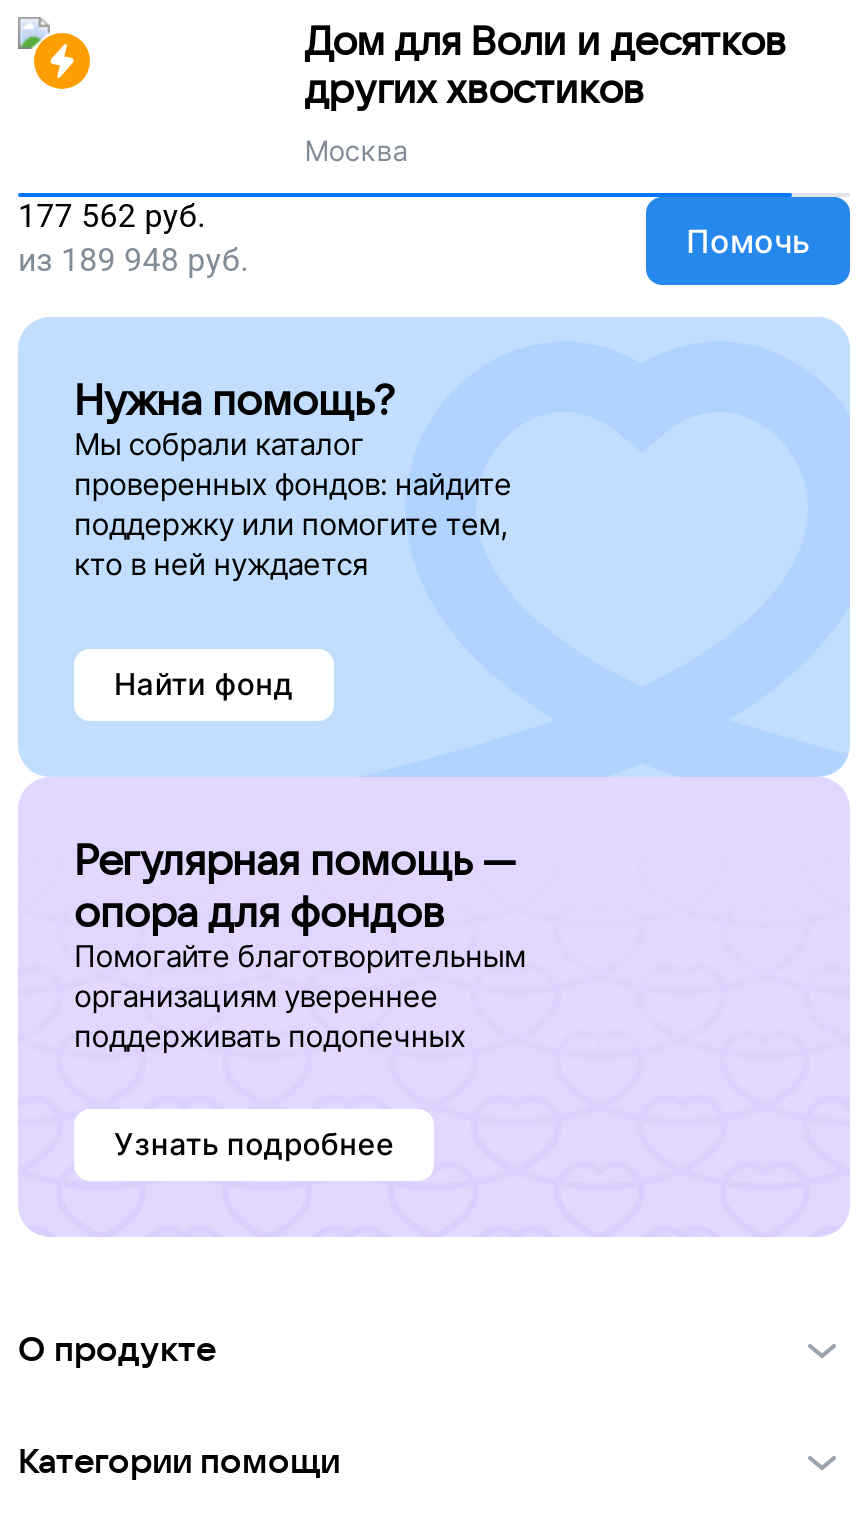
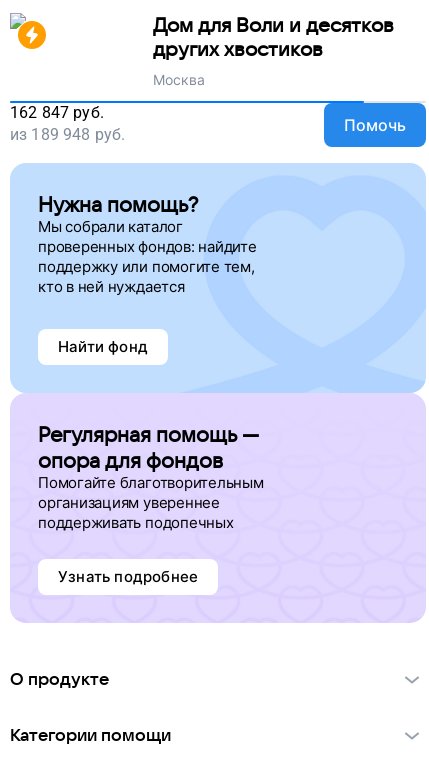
[18,197,206,235] 177 562 руб. -> [10,103,104,122] 162 847 руб.

